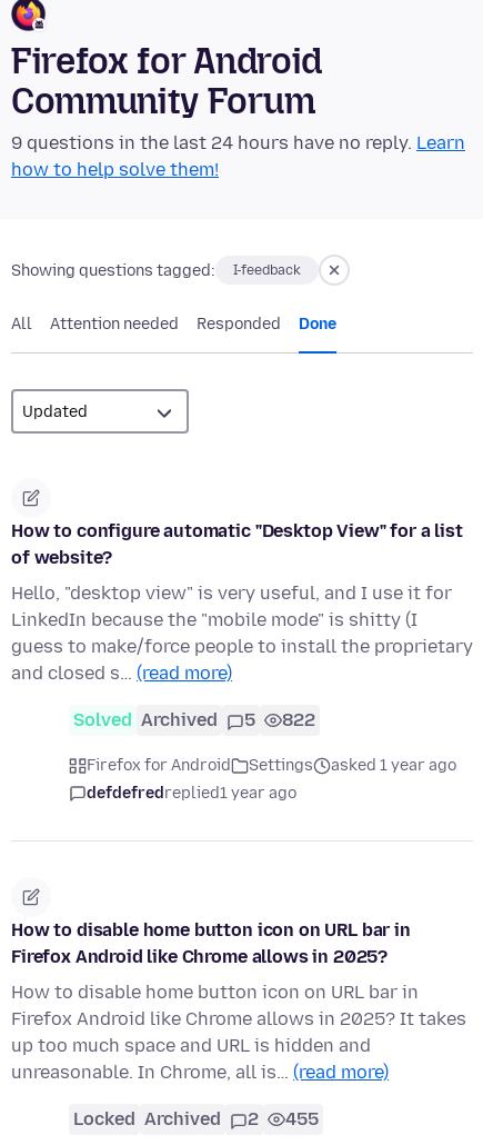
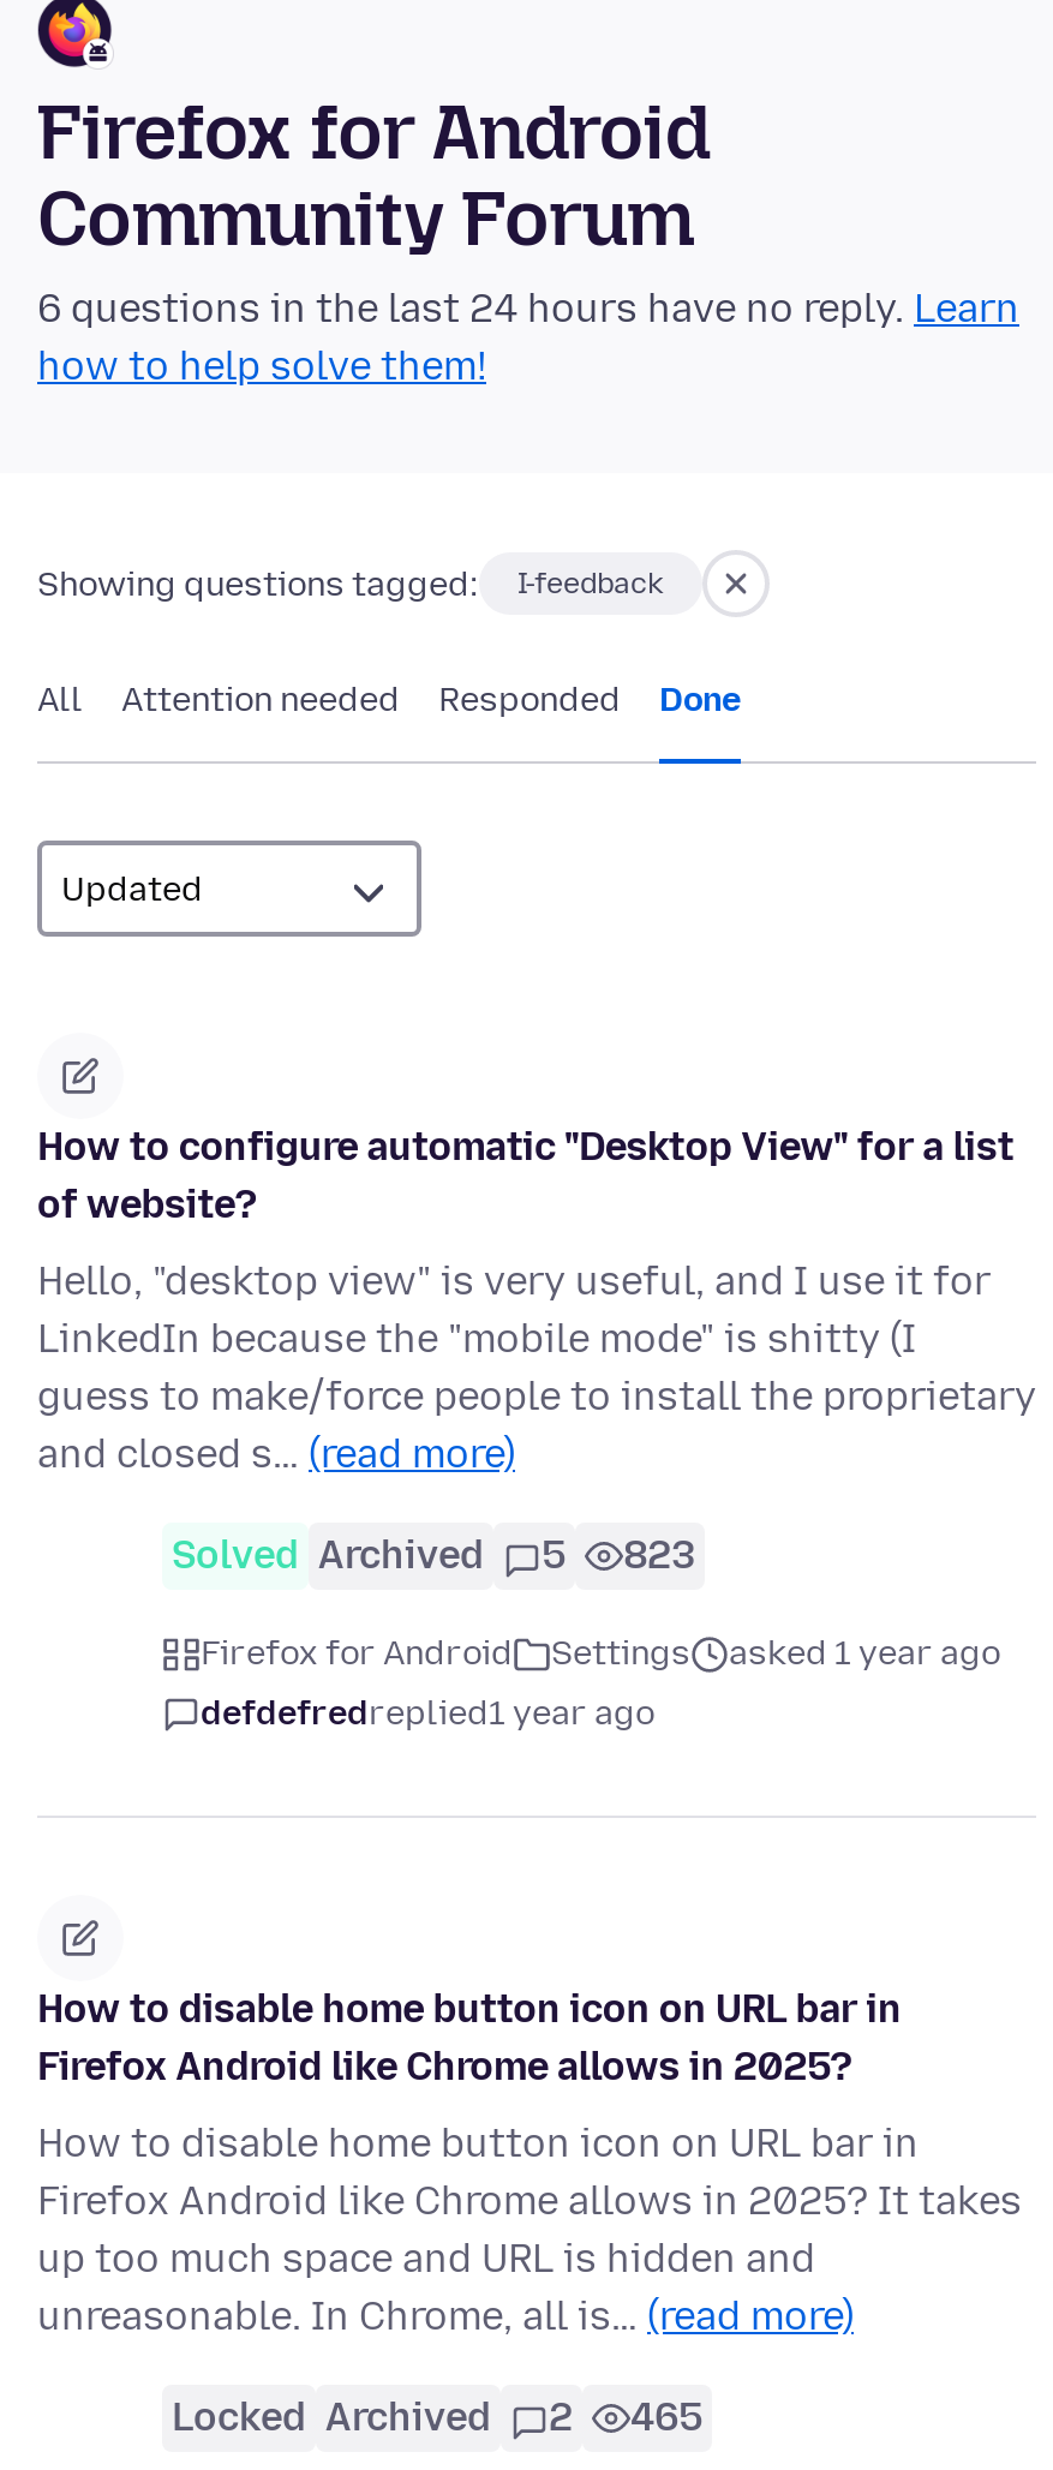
[11,133,465,154] 9 questions in the last 24 hours have no reply. Learn -> [37,287,1019,333] 6 questions in the last 24 hours have no reply. Learn
[73,710,315,731] Solved Archived 5 822 -> [172,1533,695,1579] Solved Archived 5 823
[73,1109,319,1130] Locked Archived 2 455 -> [172,2396,702,2441] Locked Archived 2 465

